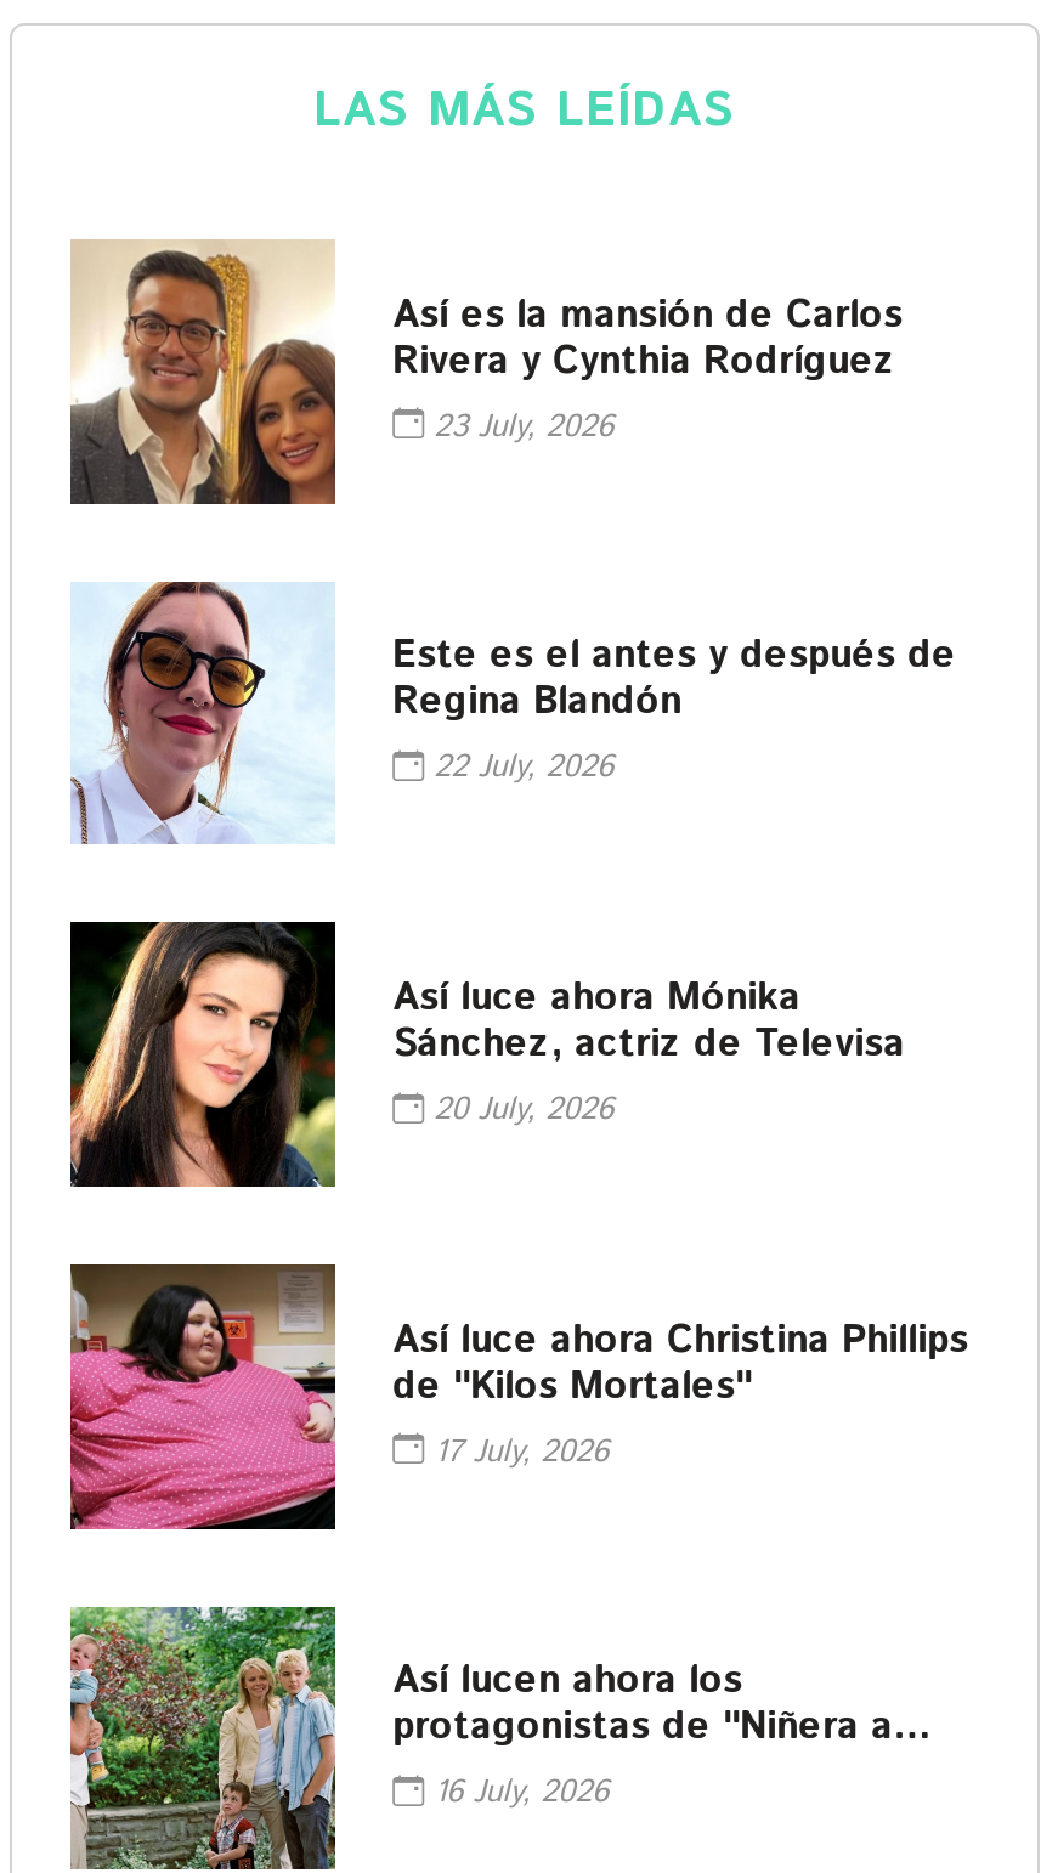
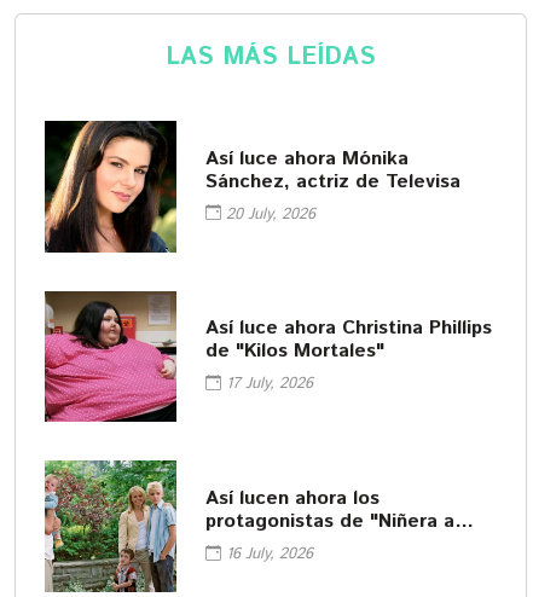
[68,239,903,507] [image] | Así es la mansión de Carlos | Rivera y Cynthia Rodríguez | 23 July, 2026 -> none
[70,579,956,844] [image] | Este es el antes y después de | Regina Blandón | 22 July, 2026 -> none

